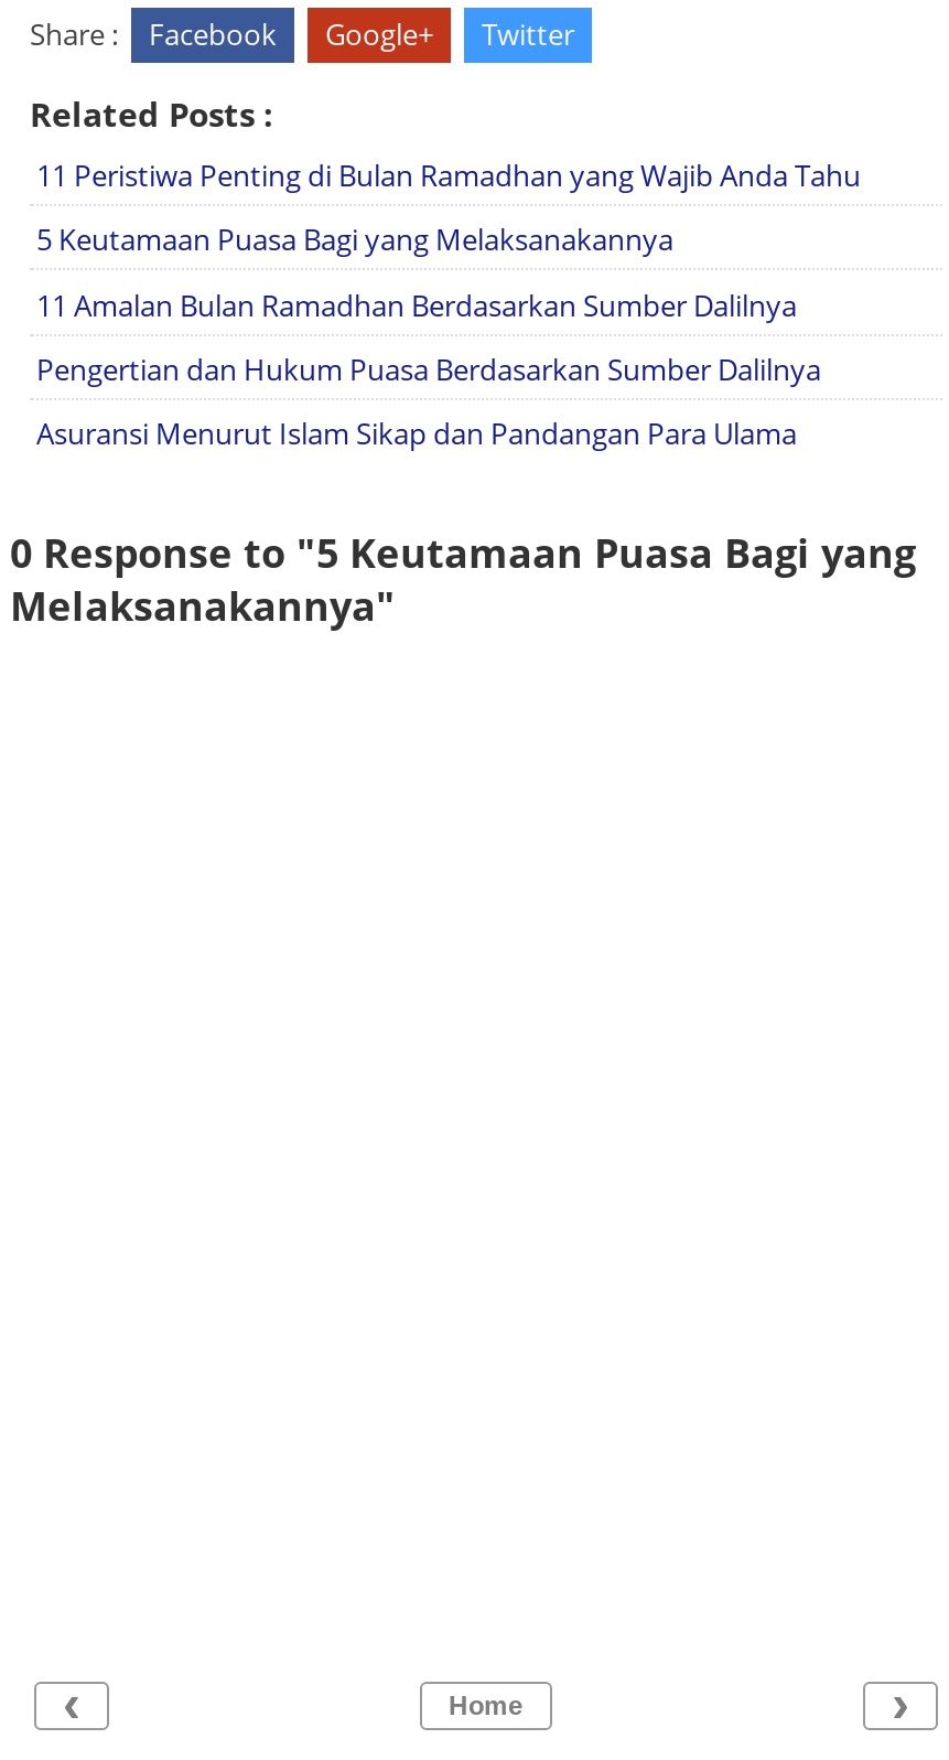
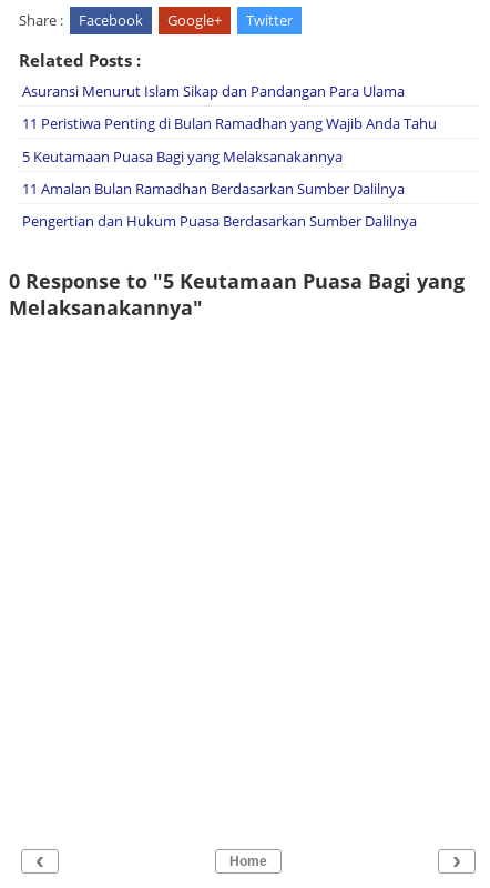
moved [36,156,861,389] -> [22,114,437,231]: 11 Peristiwa Penting di Bulan Ramadhan yang Wajib Anda Tahu | 5 Keutamaan Puasa Bagi yang Melaksanakannya | 11 Amalan Bulan Ramadhan Berdasarkan Sumber Dalilnya | Pengertian dan Hukum Puasa Berdasarkan Sumber Dalilnya
moved [36,414,797,453] -> [22,81,405,101]: Asuransi Menurut Islam Sikap dan Pandangan Para Ulama

